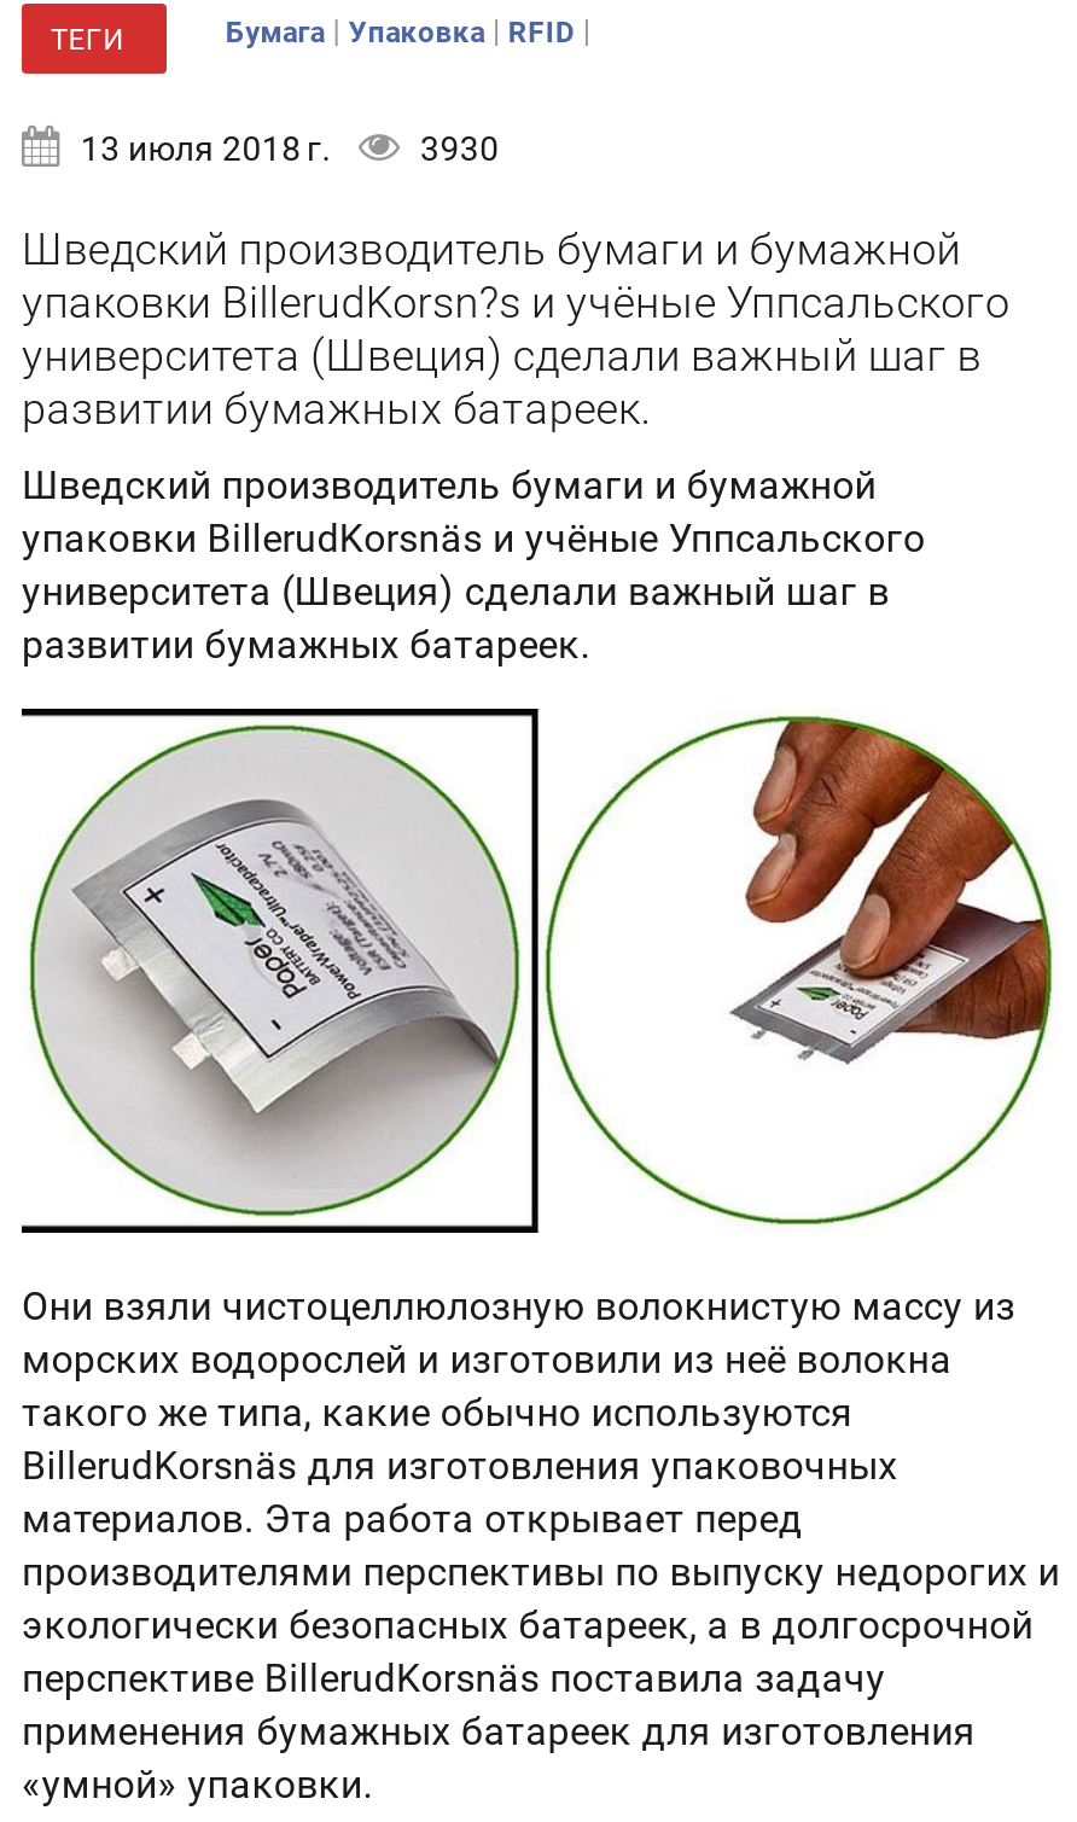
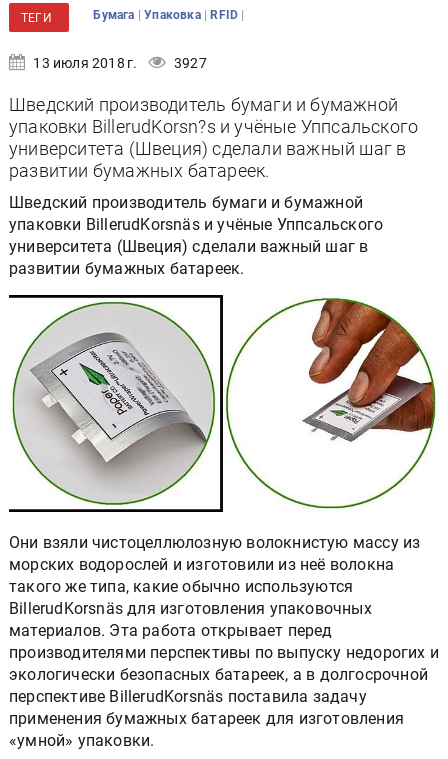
[412,129,499,168] 3930 -> [171,55,207,71] 3927

